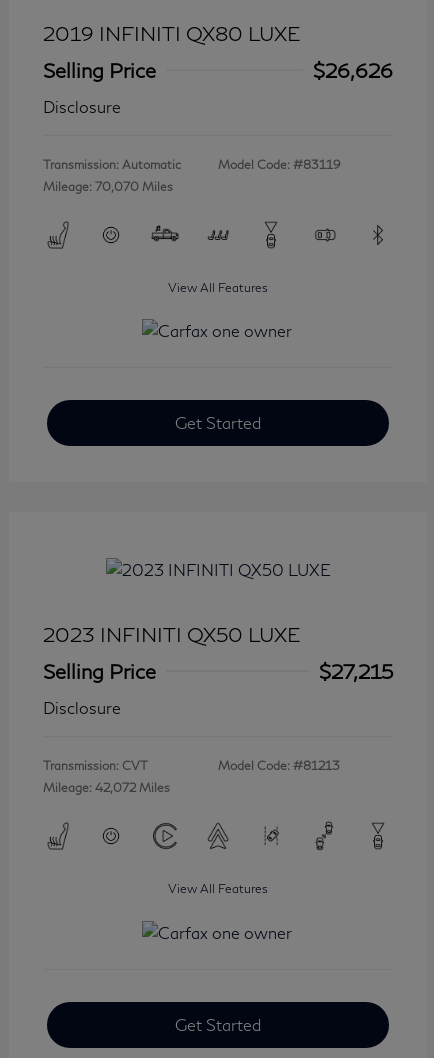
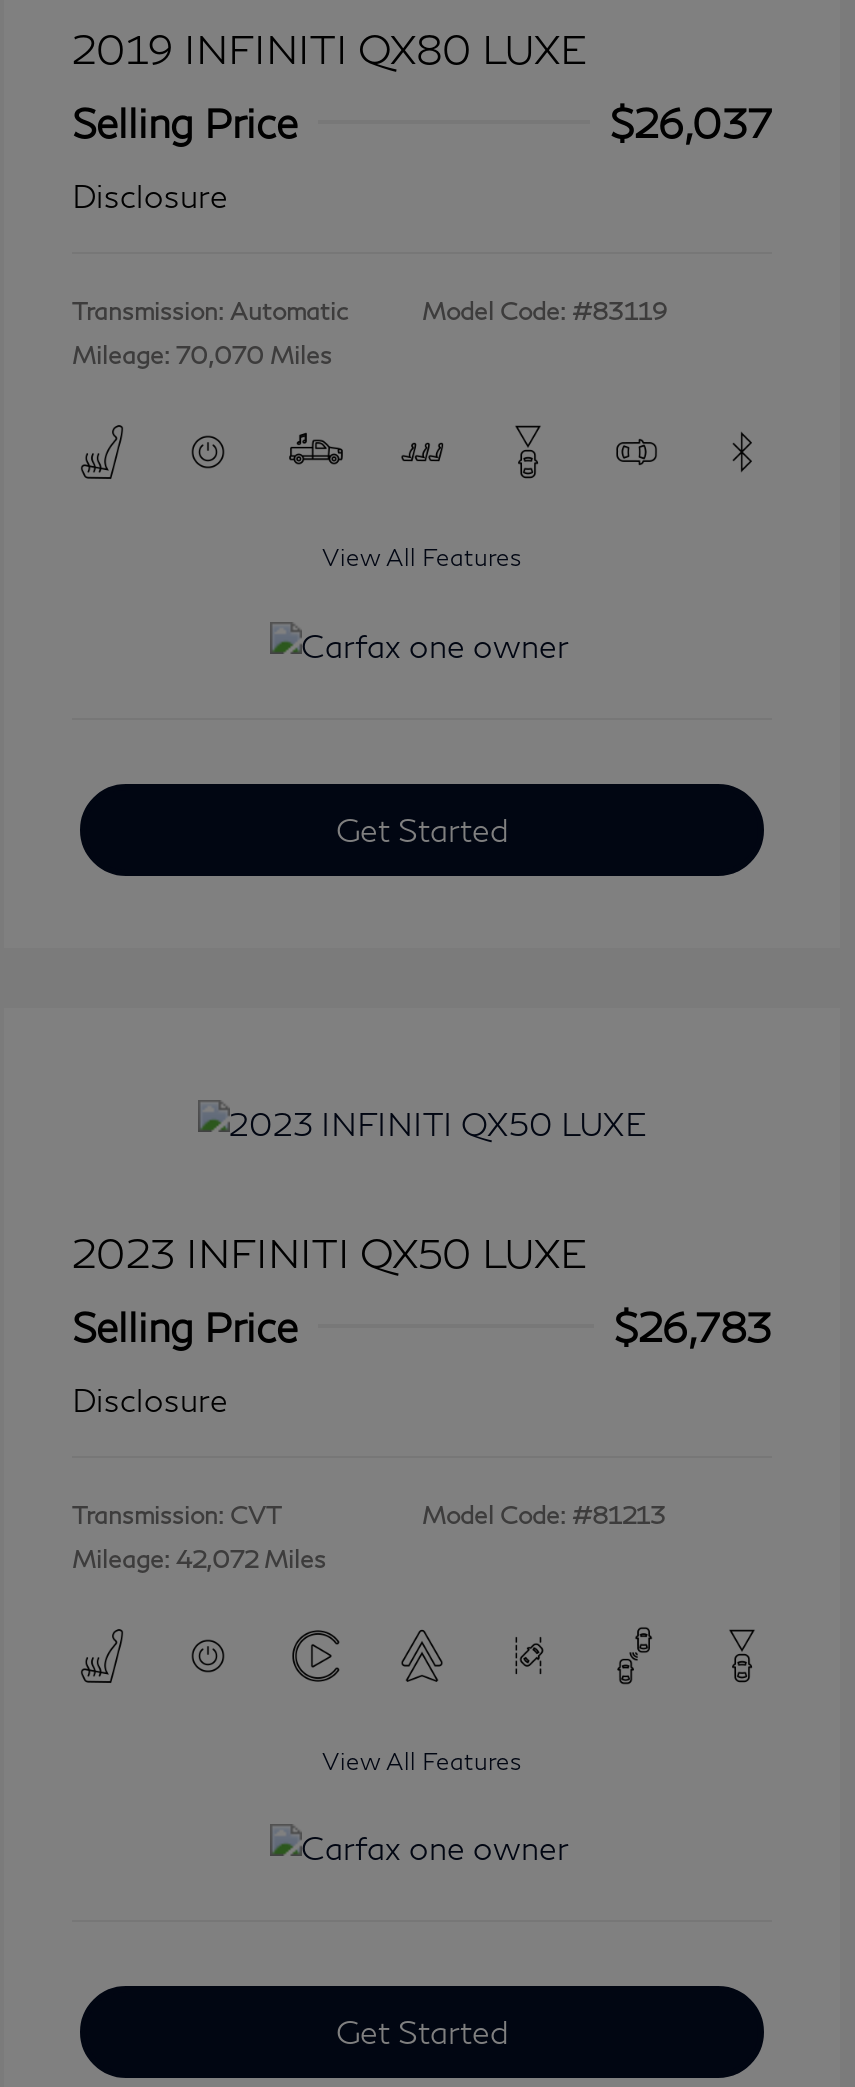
[313,58,393,82] $26,626 -> [610,99,772,147] $26,037
[319,659,393,683] $27,215 -> [614,1301,772,1349] $26,783

